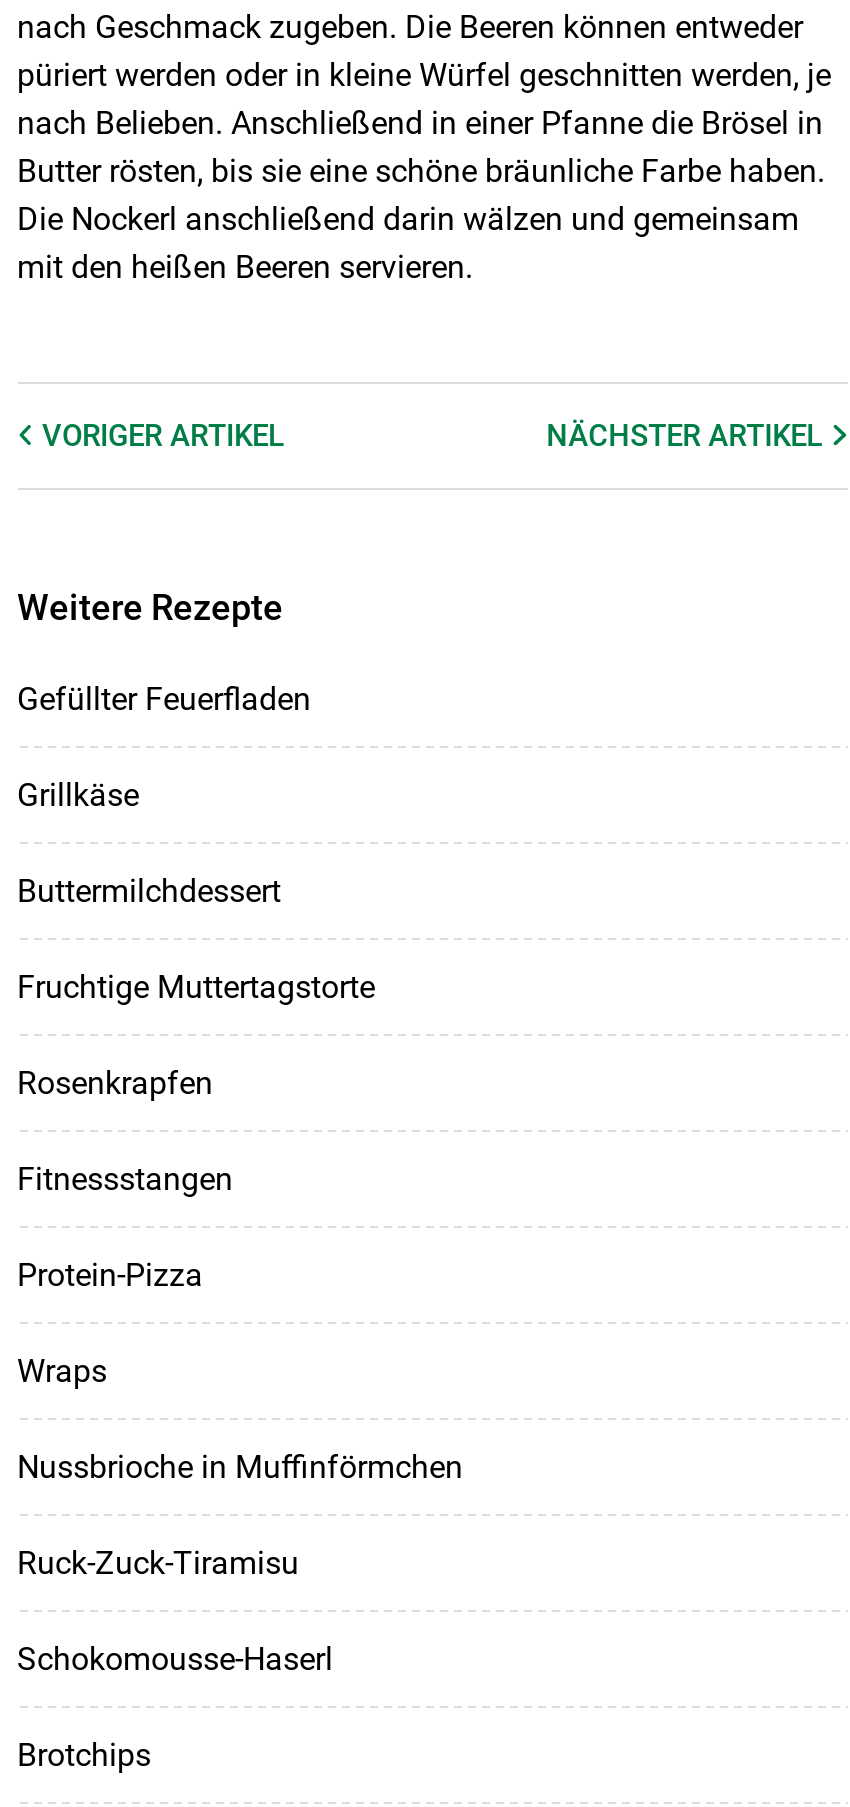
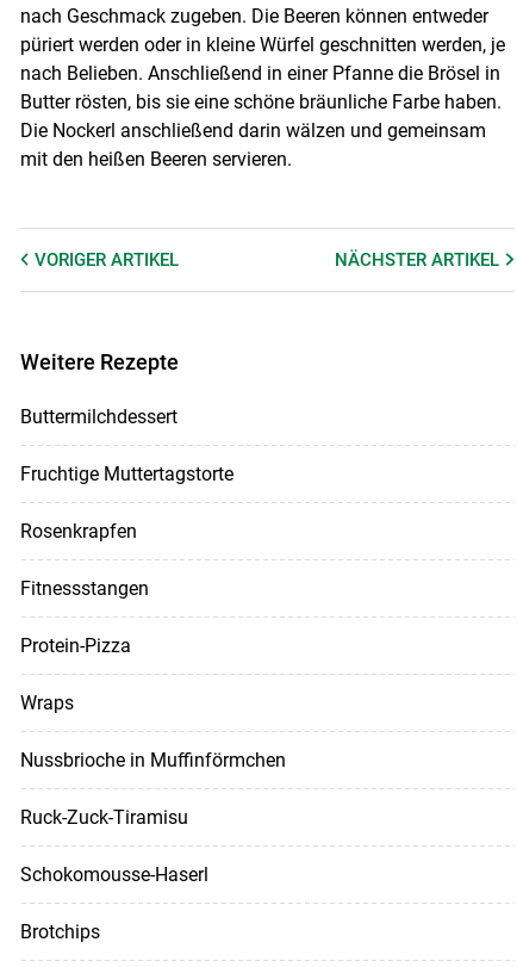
[17,680,311,814] Gefüllter Feuerfladen | Grillkäse -> none

